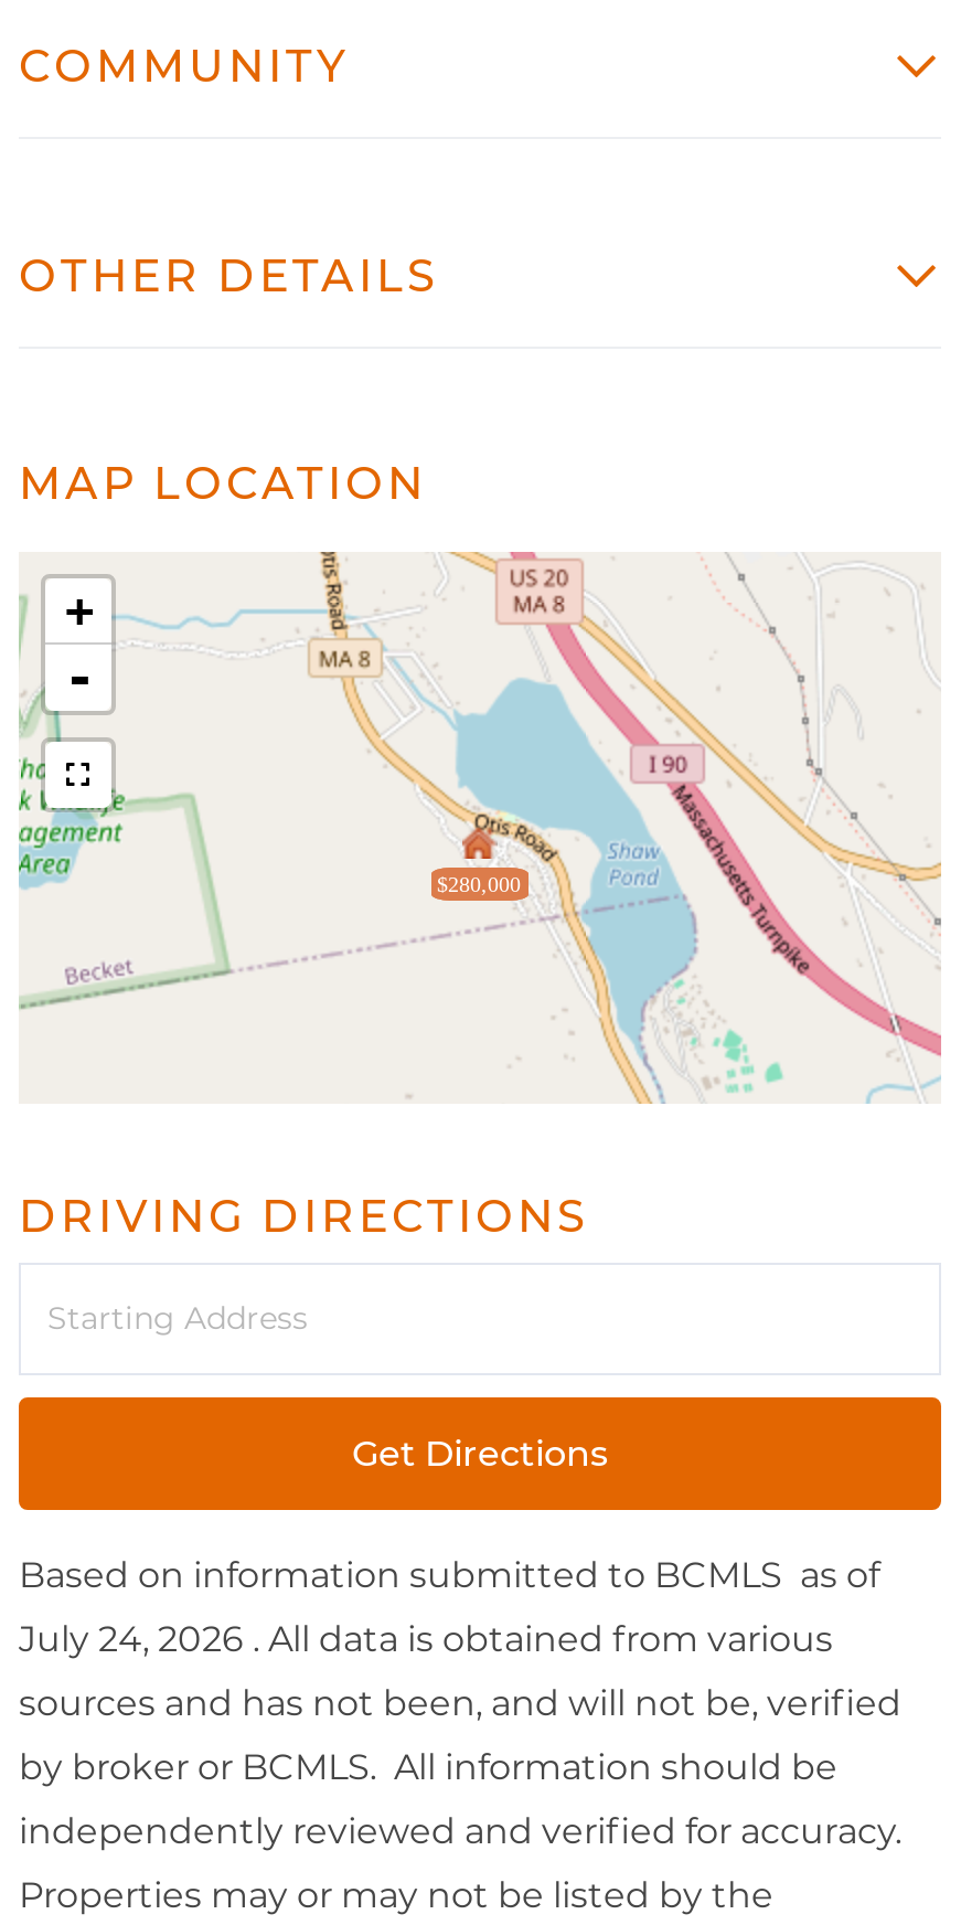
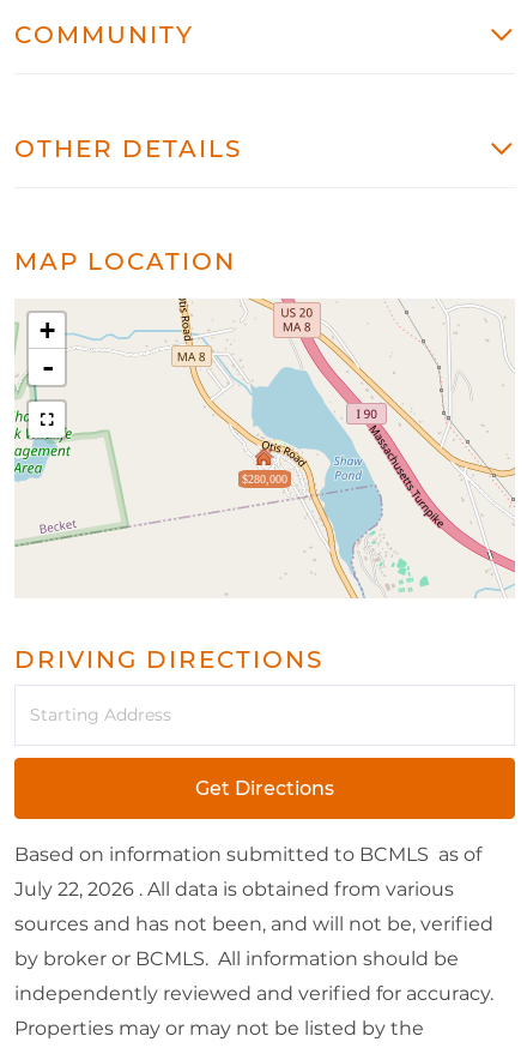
[19,1617,833,1659] July 24, 2026 . All data is obtained from various -> [14,877,454,900] July 22, 2026 . All data is obtained from various

